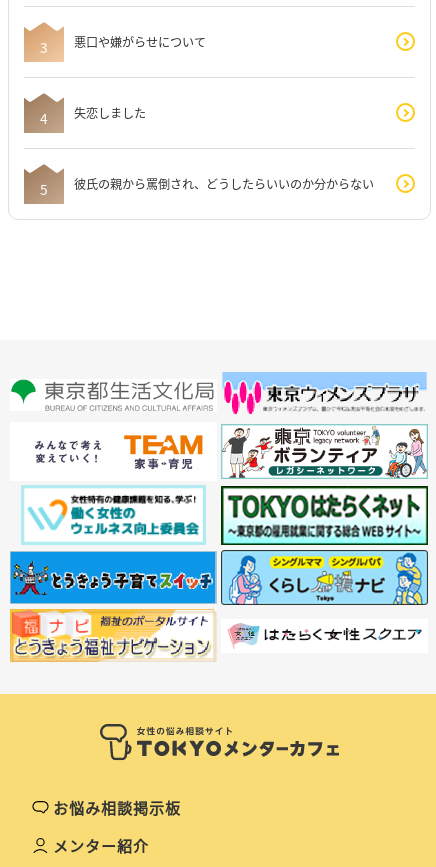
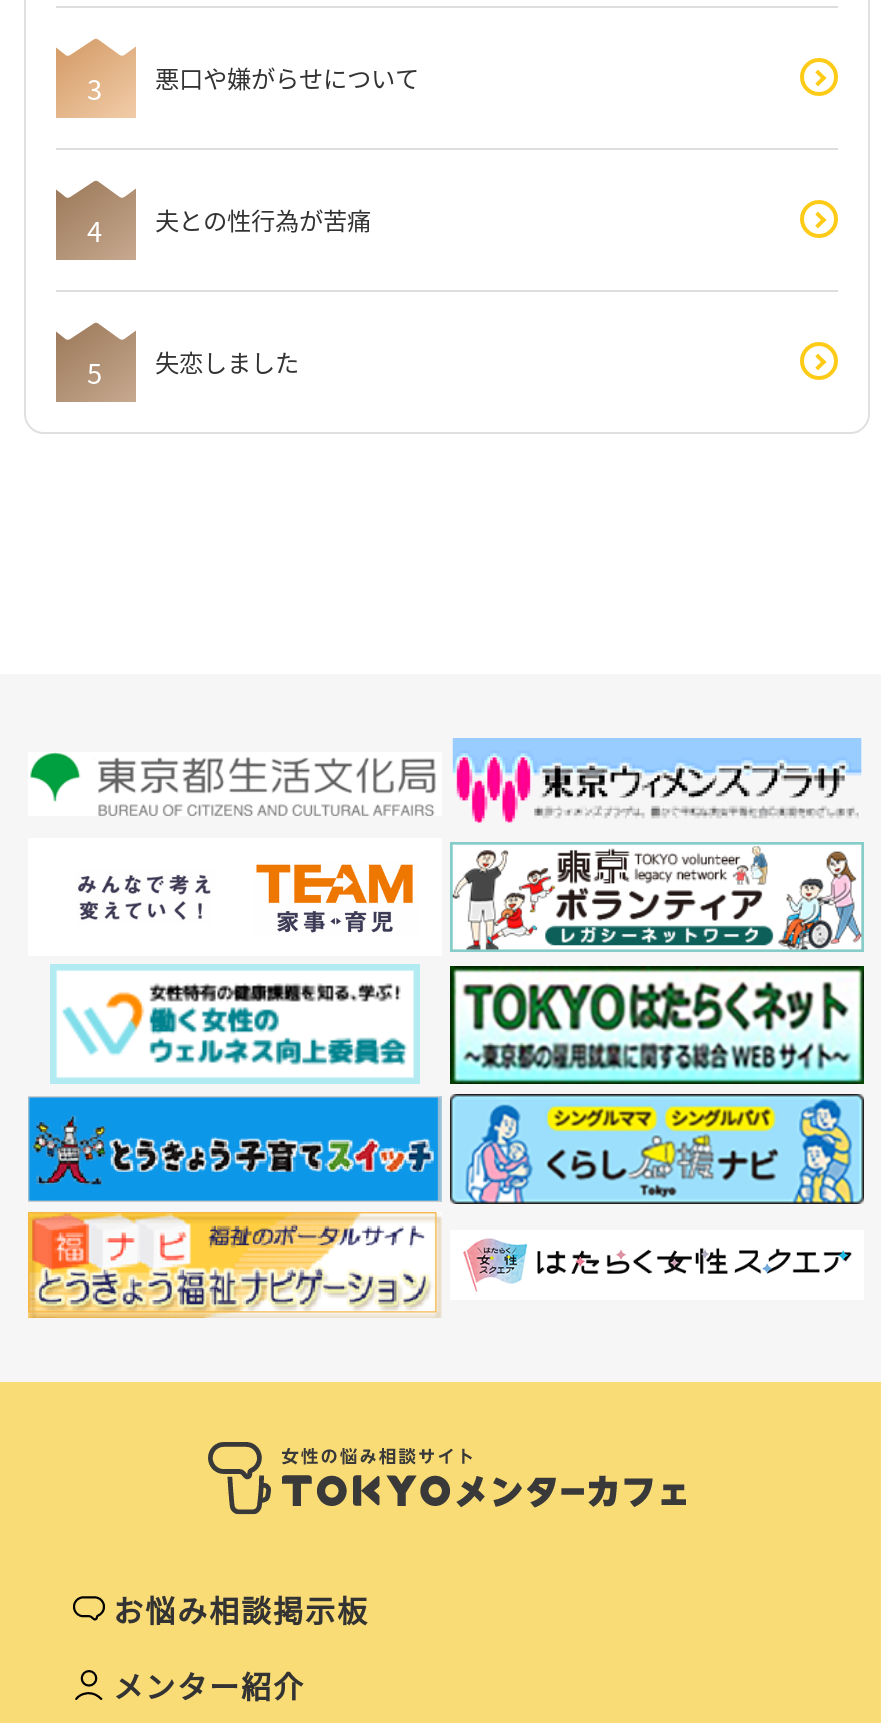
moved [24,24,64,61] -> [56,184,136,258]: [image]
none -> [155,202,371,238] 夫との性行為が苦痛
moved [24,95,145,133] -> [56,326,299,402]: [image] | 失恋しました
[73,175,373,193] 彼氏の親から罵倒され、どうしたらいいのか分からない -> none

